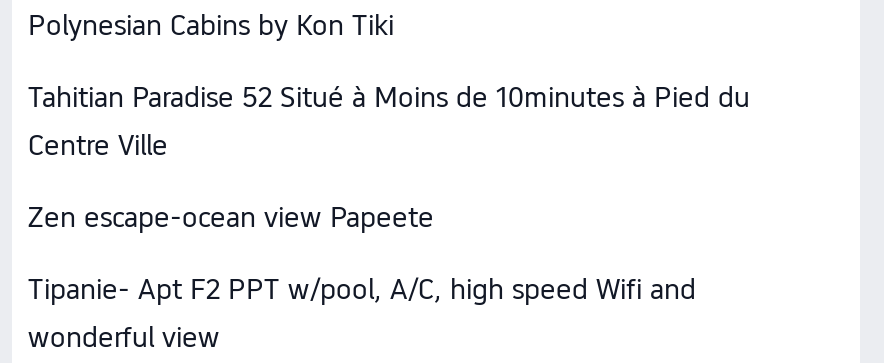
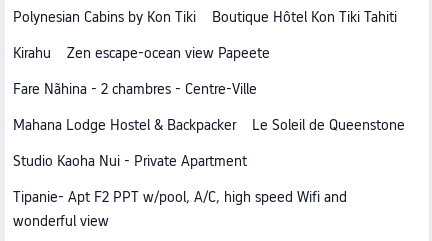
[28,81,750,113] Tahitian Paradise 52 Situé à Moins de 10minutes à Pied du -> [212,9,397,25] Boutique Hôtel Kon Tiki Tahiti
[28,129,168,161] Centre Ville -> [13,45,51,61] Kirahu
moved [28,201,434,233] -> [67,45,270,61]: Zen escape-ocean view Papeete
none -> [13,81,405,169] Fare Nãhina - 2 chambres - Centre-Ville | Mahana Lodge Hostel & Backpacker | Le Soleil de Queenstone | Studio Kaoha Nui - Private Apartment

